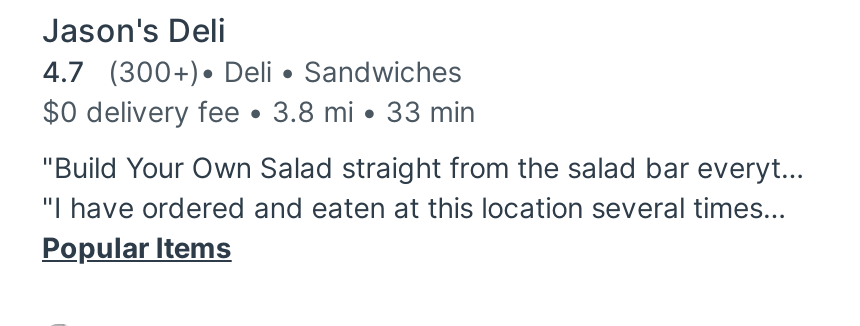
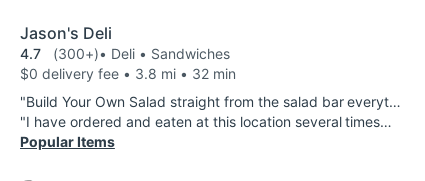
[42,94,475,128] $0 delivery fee • 3.8 mi • 33 min -> [20,65,236,82] $0 delivery fee • 3.8 mi • 32 min

